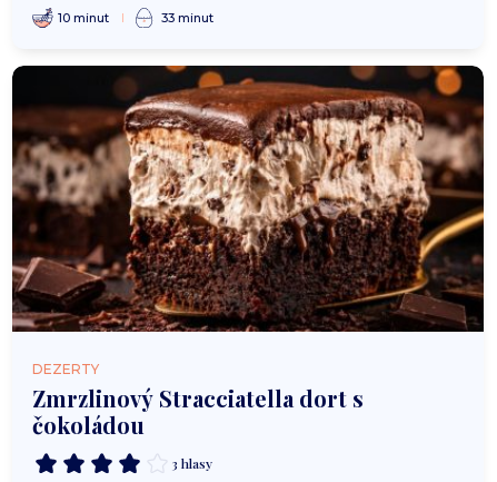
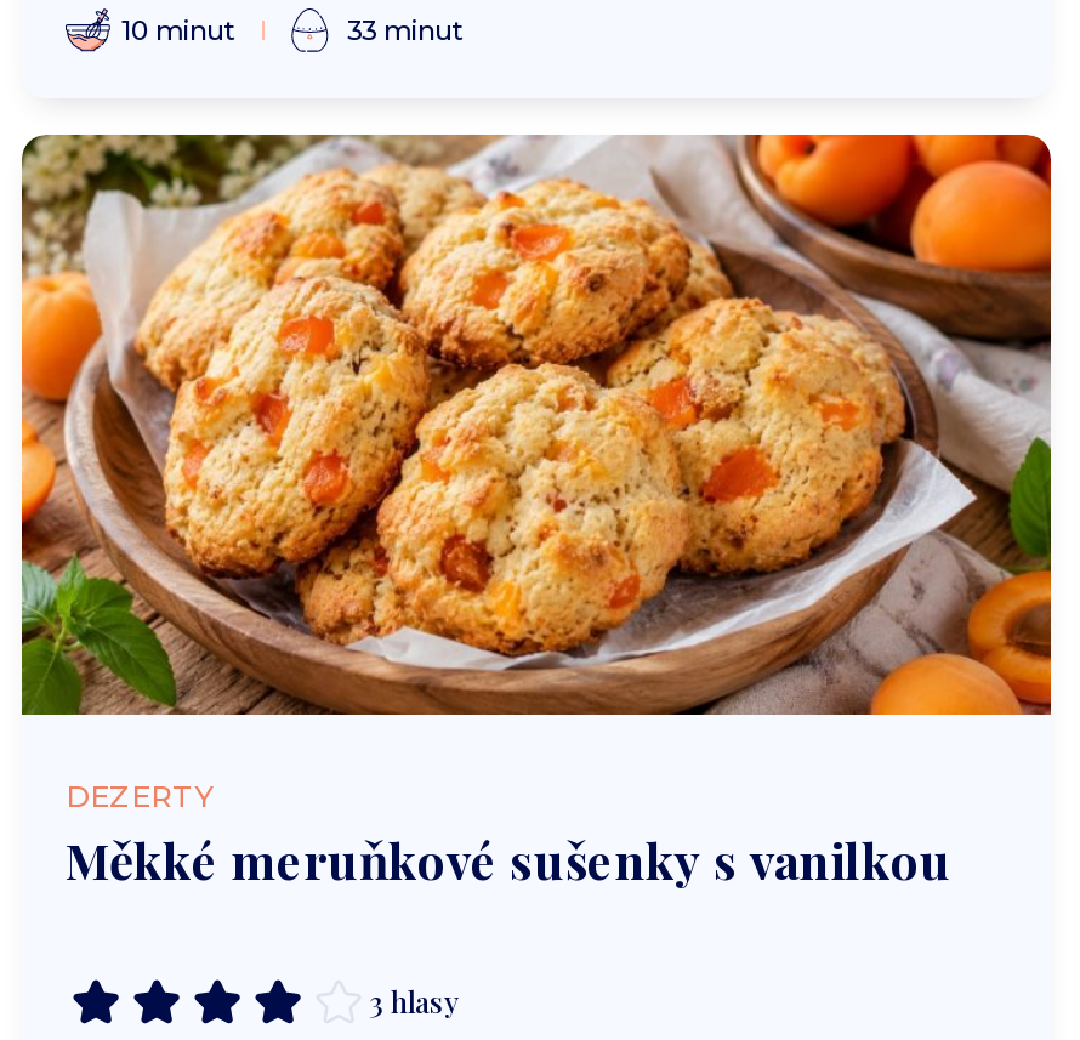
[11,65,485,333] [image] -> [19,132,1053,717] [image]
[32,382,364,439] Zmrzlinový Stracciatella dort s | čokoládou -> [66,825,951,891] Měkké meruňkové sušenky s vanilkou

